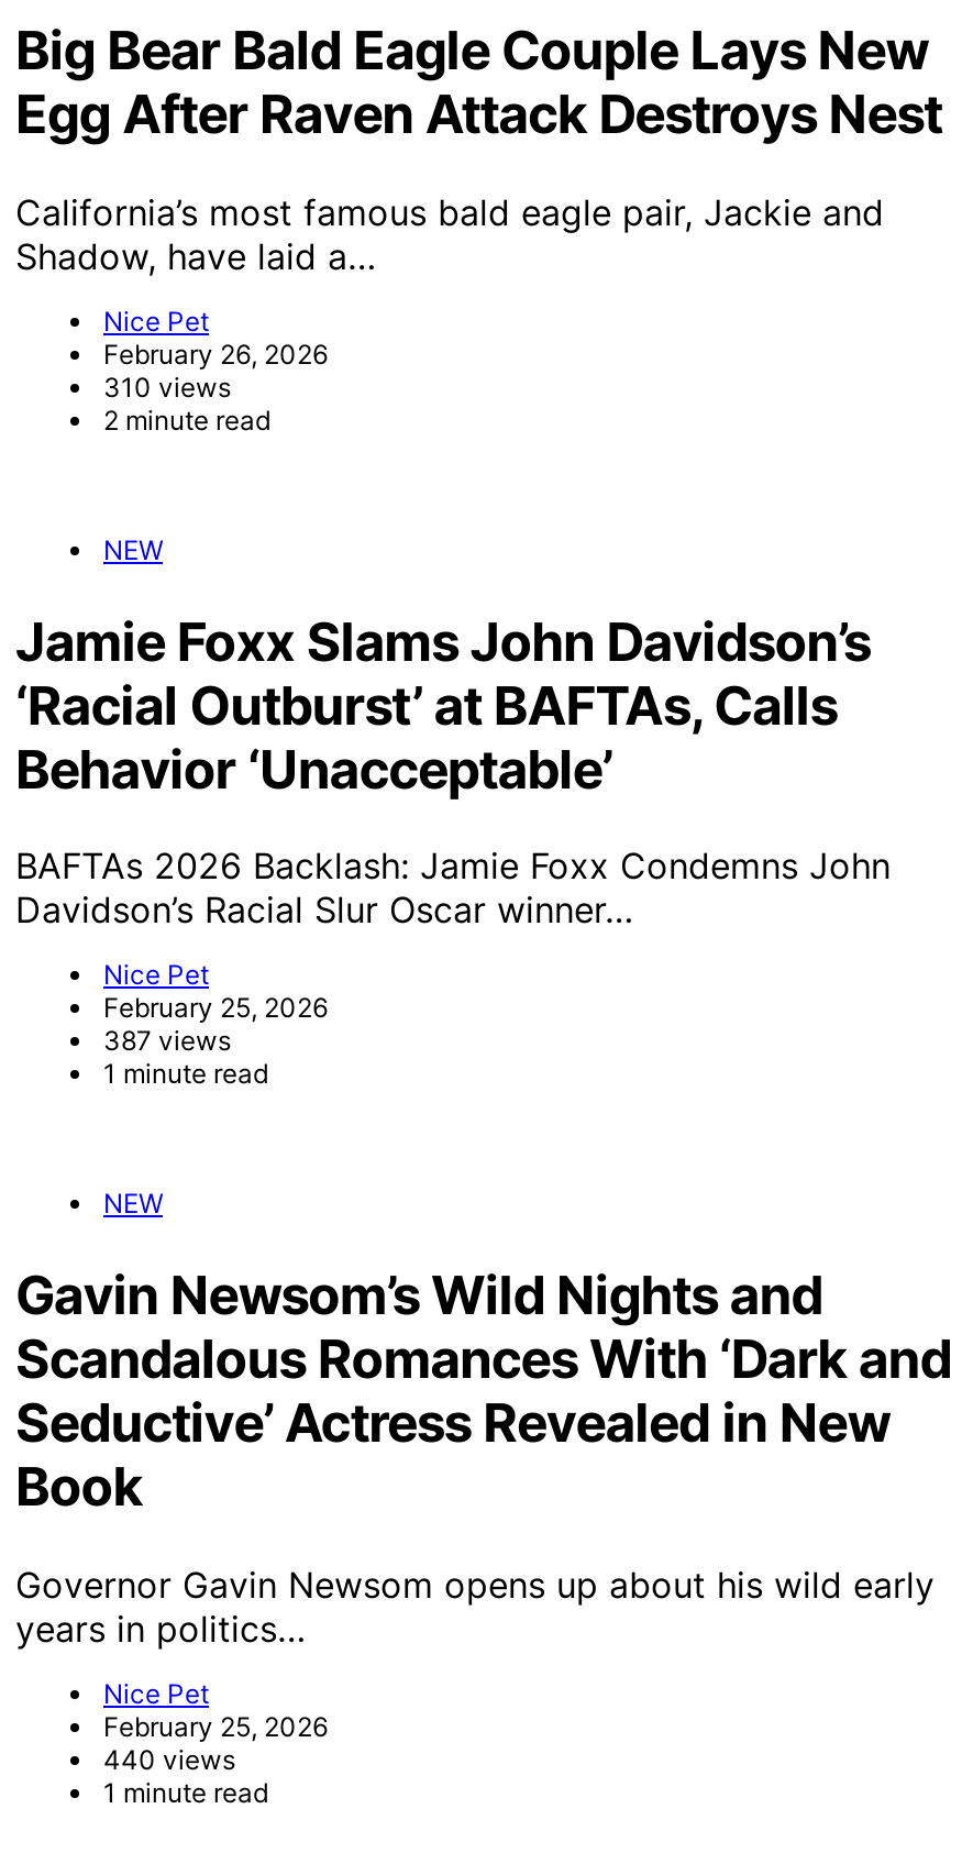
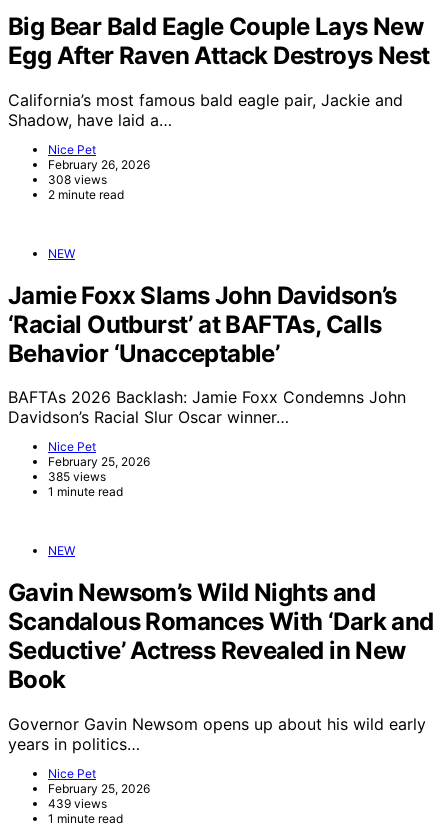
[103,370,231,403] 310 views -> [48,172,107,187] 308 views
[103,1025,231,1058] 387 views -> [48,469,106,484] 385 views
[103,1743,235,1776] 440 views -> [48,796,107,811] 439 views

